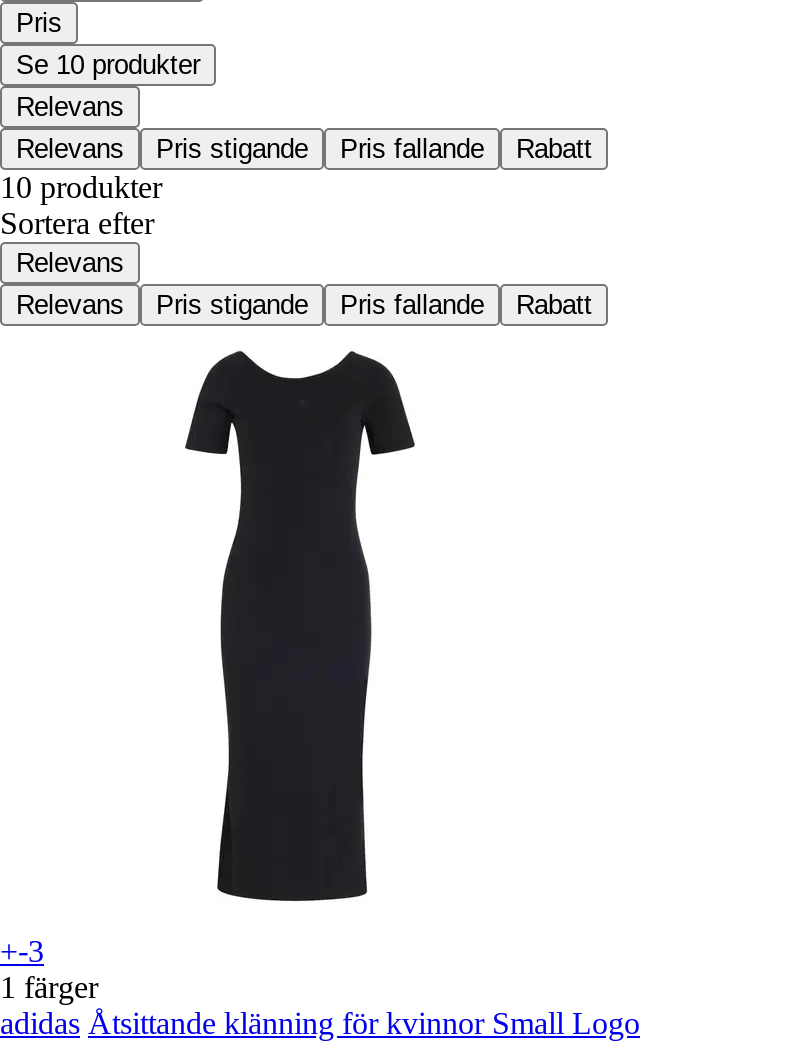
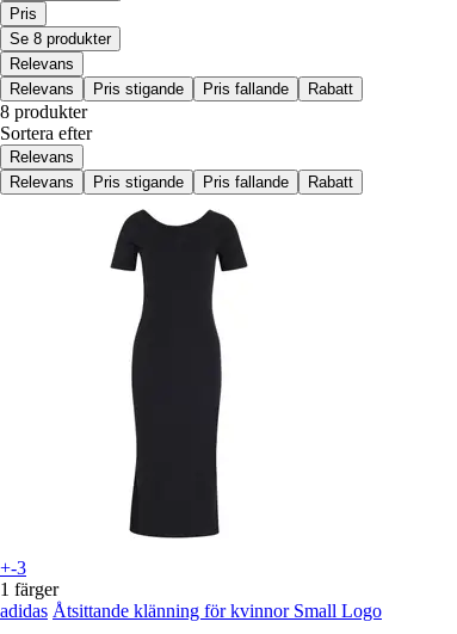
[16,51,200,81] Se 10 produkter -> [10,30,111,48] Se 8 produkter
[0,171,162,205] 10 produkter -> [0,102,87,122] 8 produkter

